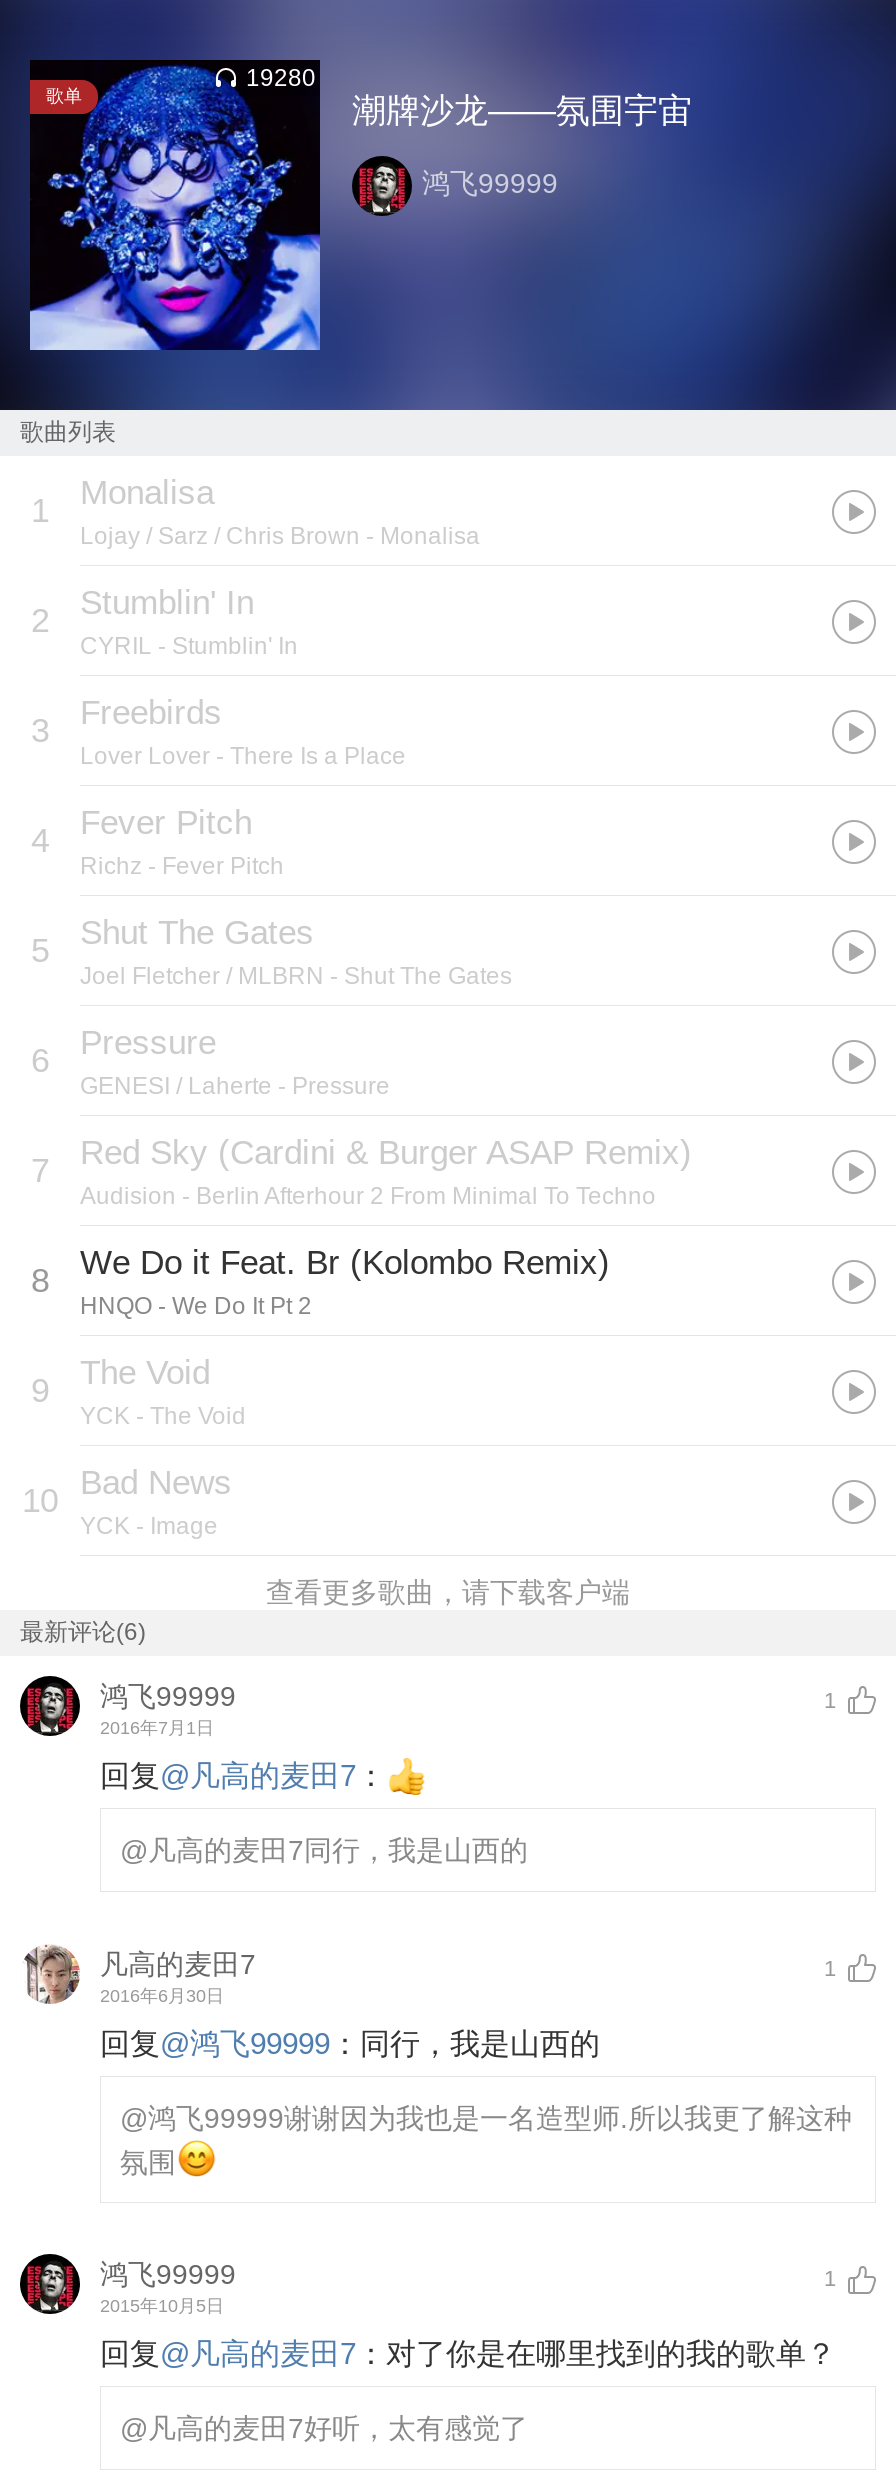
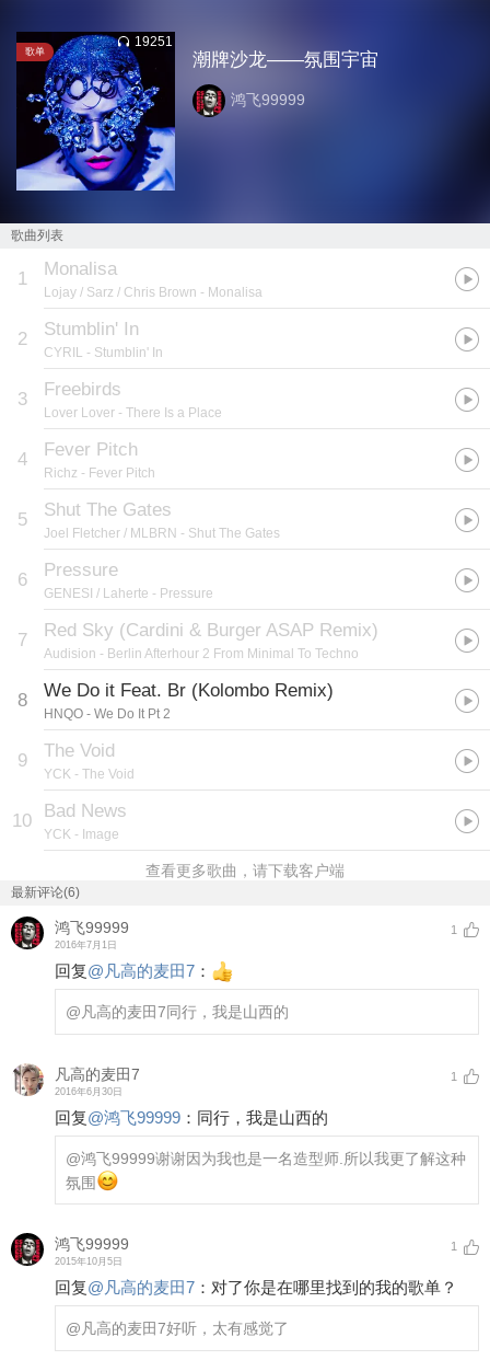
[246,64,316,92] 19280 -> [135,34,173,49] 19251

